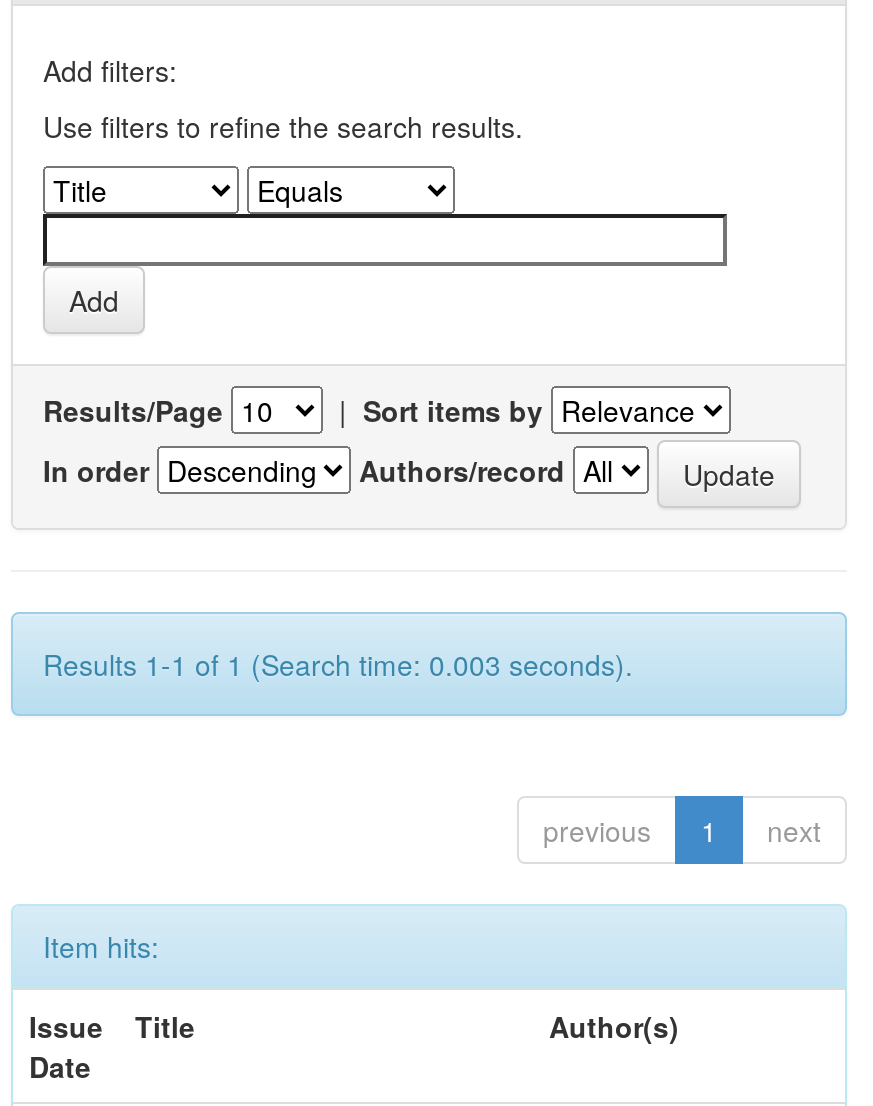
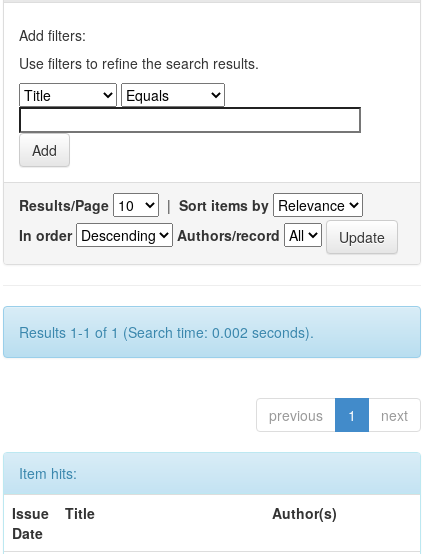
[43,644,633,684] Results 1-1 of 1 (Search time: 0.003 seconds). -> [19,322,314,342] Results 1-1 of 1 (Search time: 0.002 seconds).

